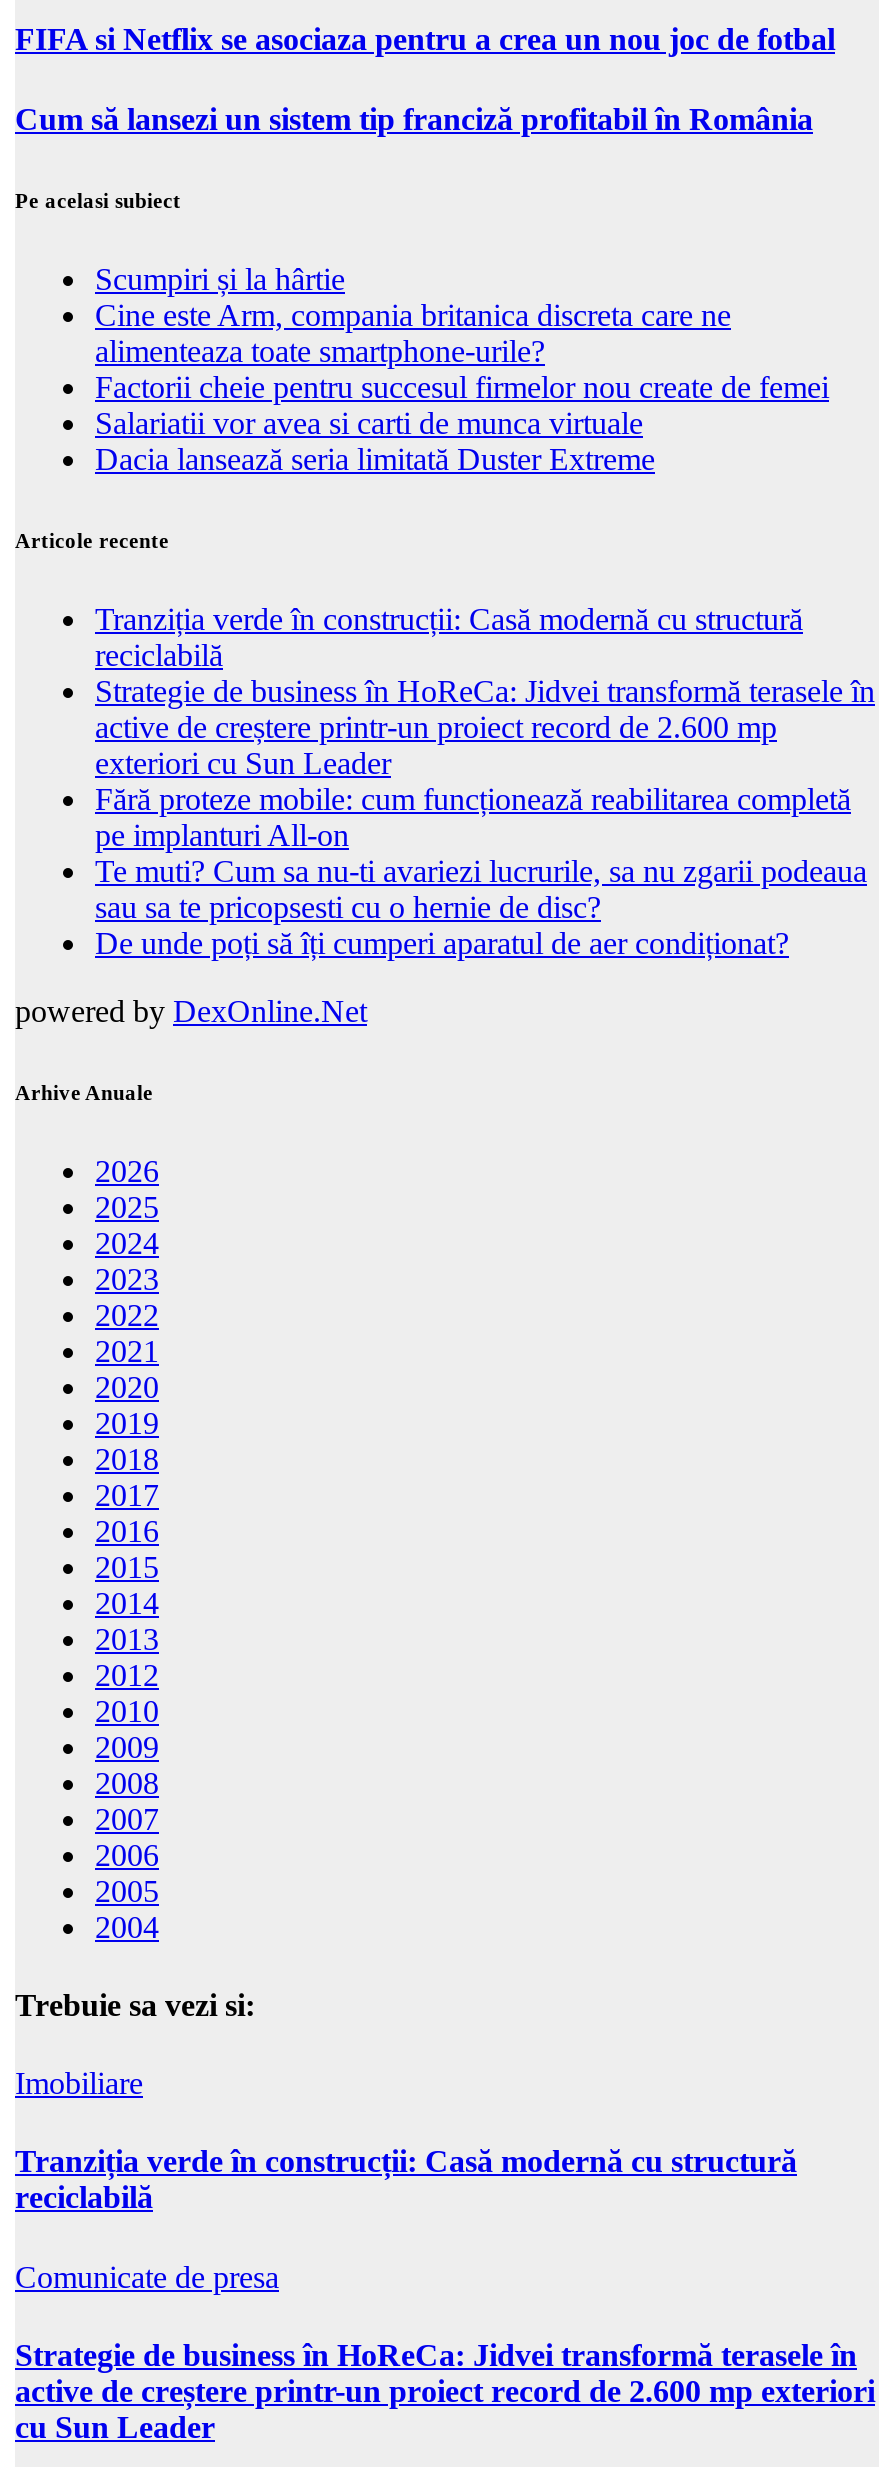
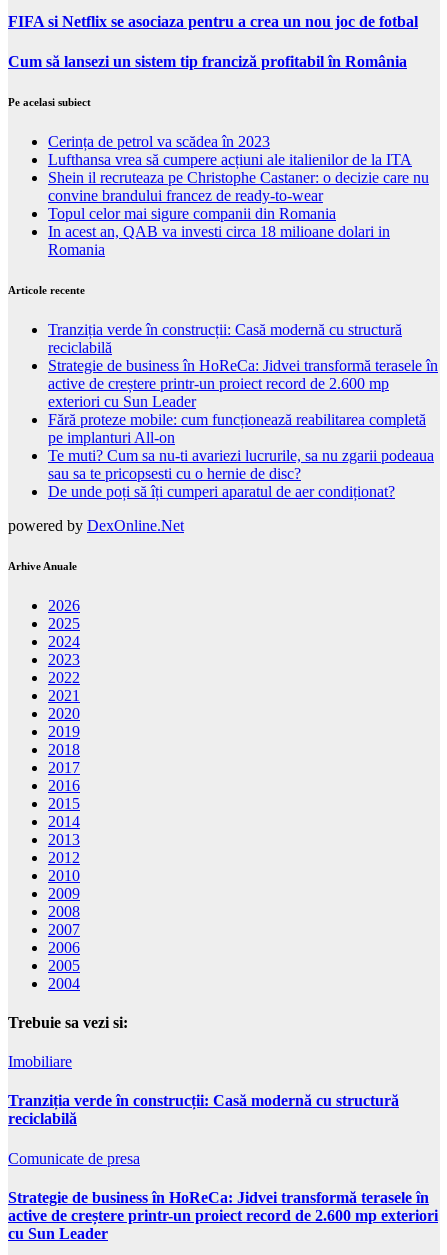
[95,261,829,475] Scumpiri și la hârtie | Cine este Arm, compania britanica discreta care ne | alimenteaza toate smartphone-urile? | Factorii cheie pentru succesul firmelor nou create de femei | Salariatii vor avea si carti de munca virtuale | Dacia lansează seria limitată Duster Extreme -> [48,133,429,258] Cerința de petrol va scădea în 2023 | Lufthansa vrea să cumpere acțiuni ale italienilor de la ITA | Shein il recruteaza pe Christophe Castaner: o decizie care nu | convine brandului francez de ready-to-wear | Topul celor mai sigure companii din Romania | In acest an, QAB va investi circa 18 milioane dolari in | Romania

